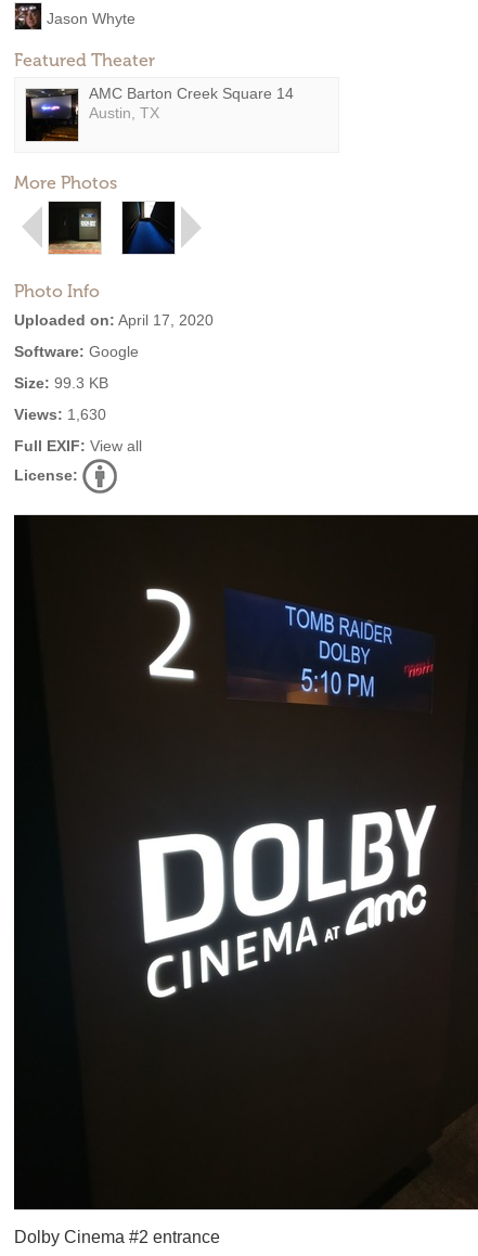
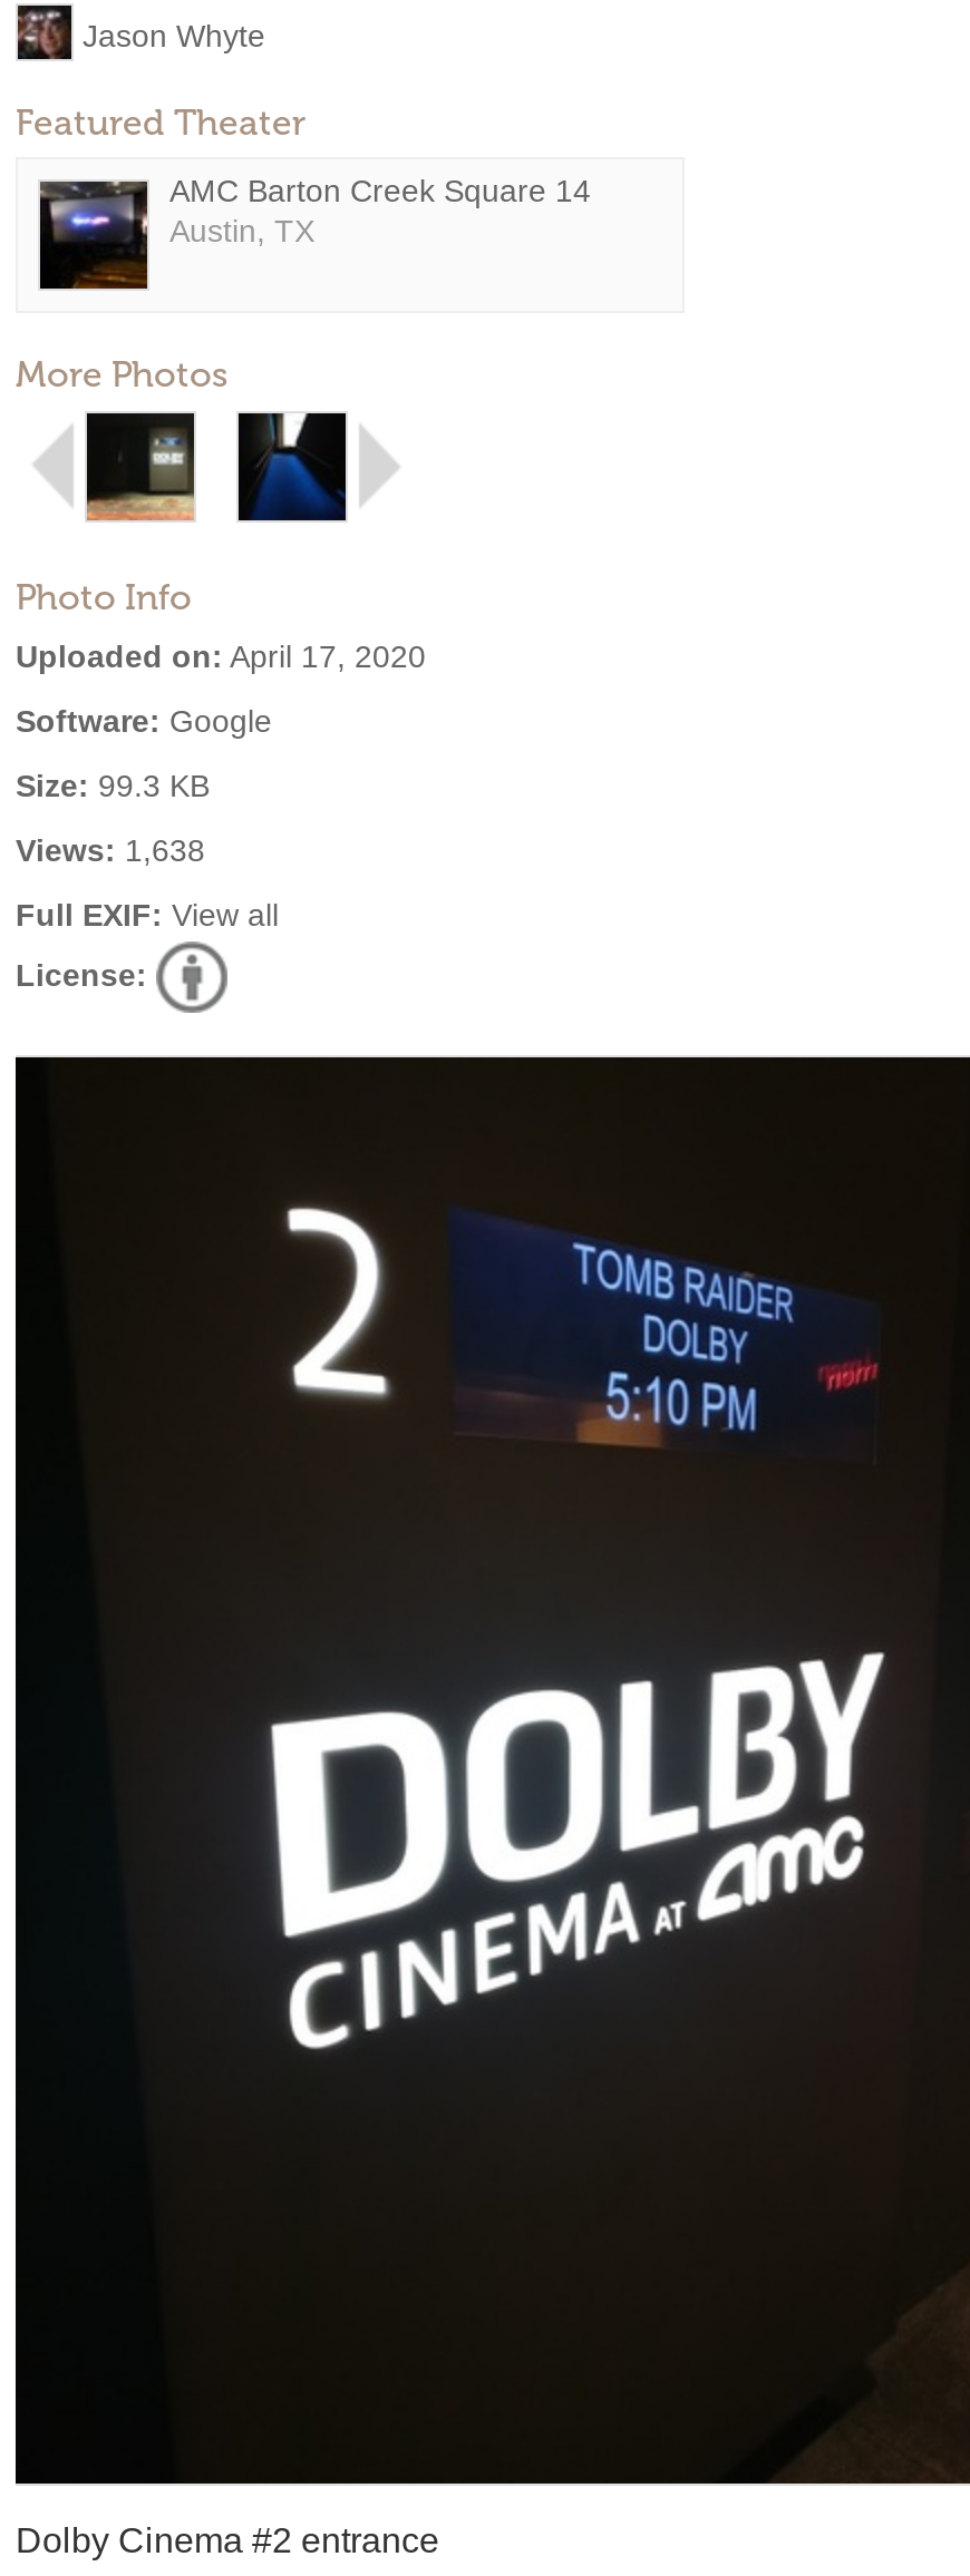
[14,406,106,423] Views: 1,630 -> [16,832,205,868] Views: 1,638

